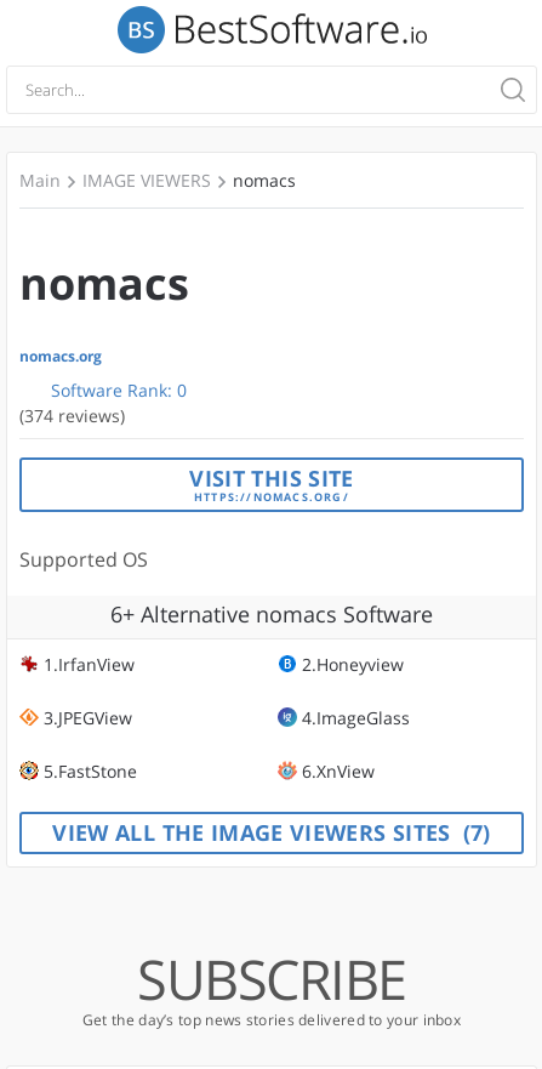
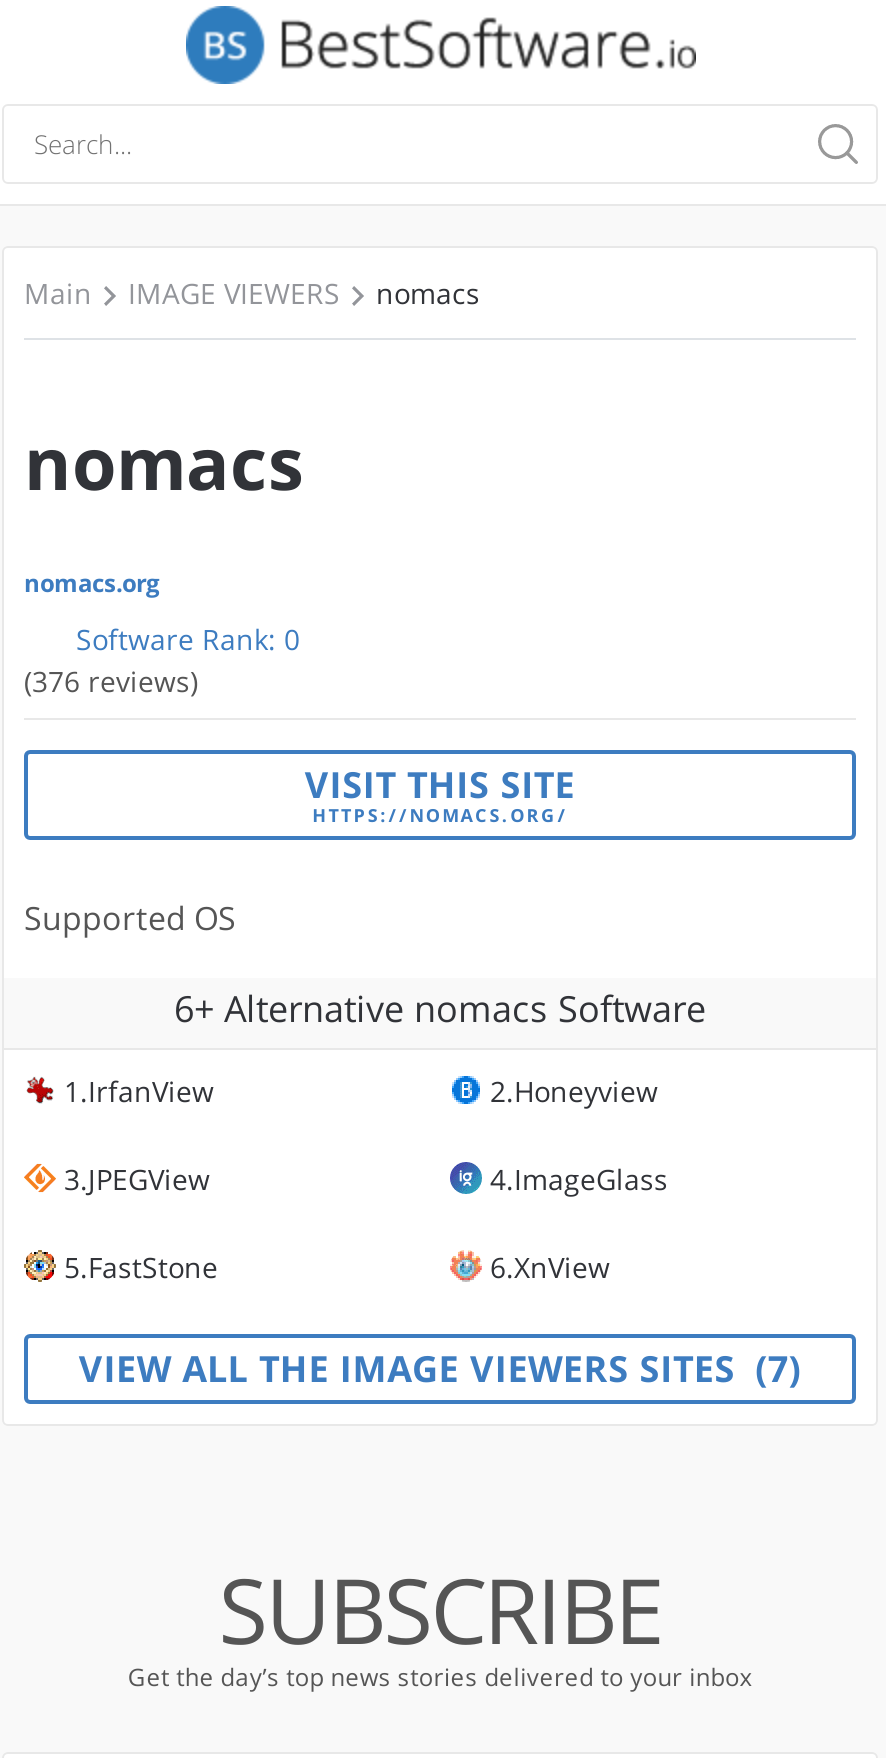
[19,404,125,427] (374 reviews) -> [24,662,198,700] (376 reviews)

